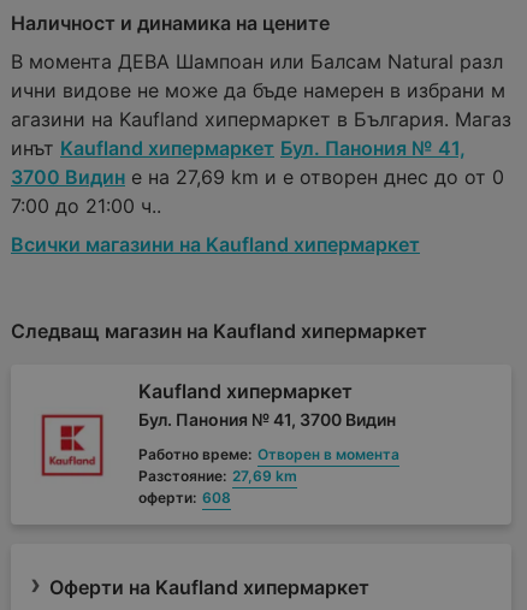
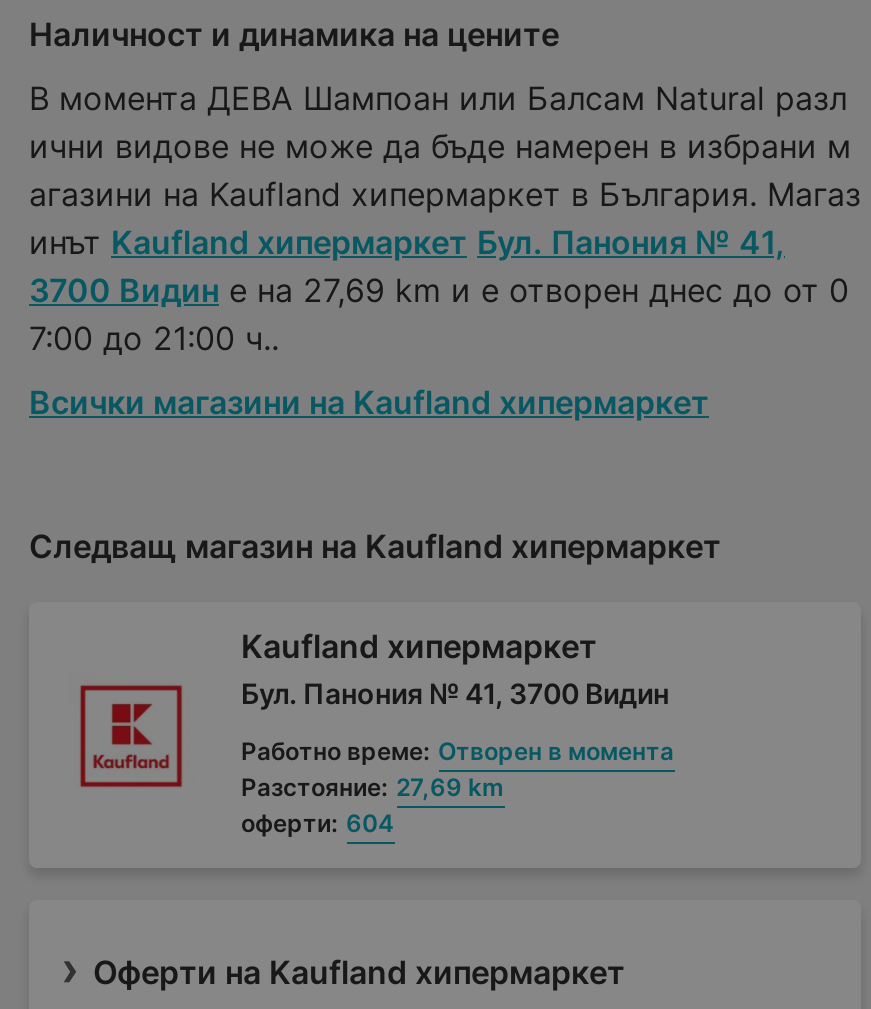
[138,488,230,506] оферти: 608 -> [241,807,394,837] оферти: 604

